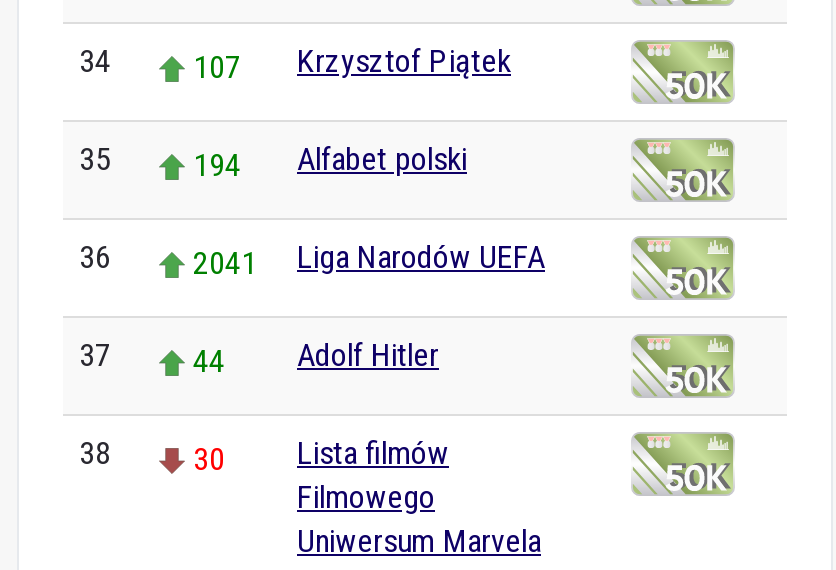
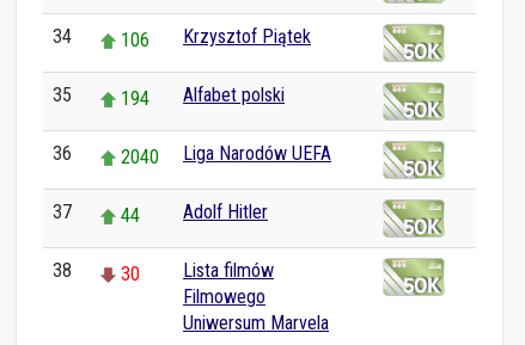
[79,42,511,86] 34 107 Krzysztof Piątek -> [53,25,311,51] 34 106 Krzysztof Piątek
[79,238,545,282] 36 2041 Liga Narodów UEFA -> [53,142,331,168] 36 2040 Liga Narodów UEFA

